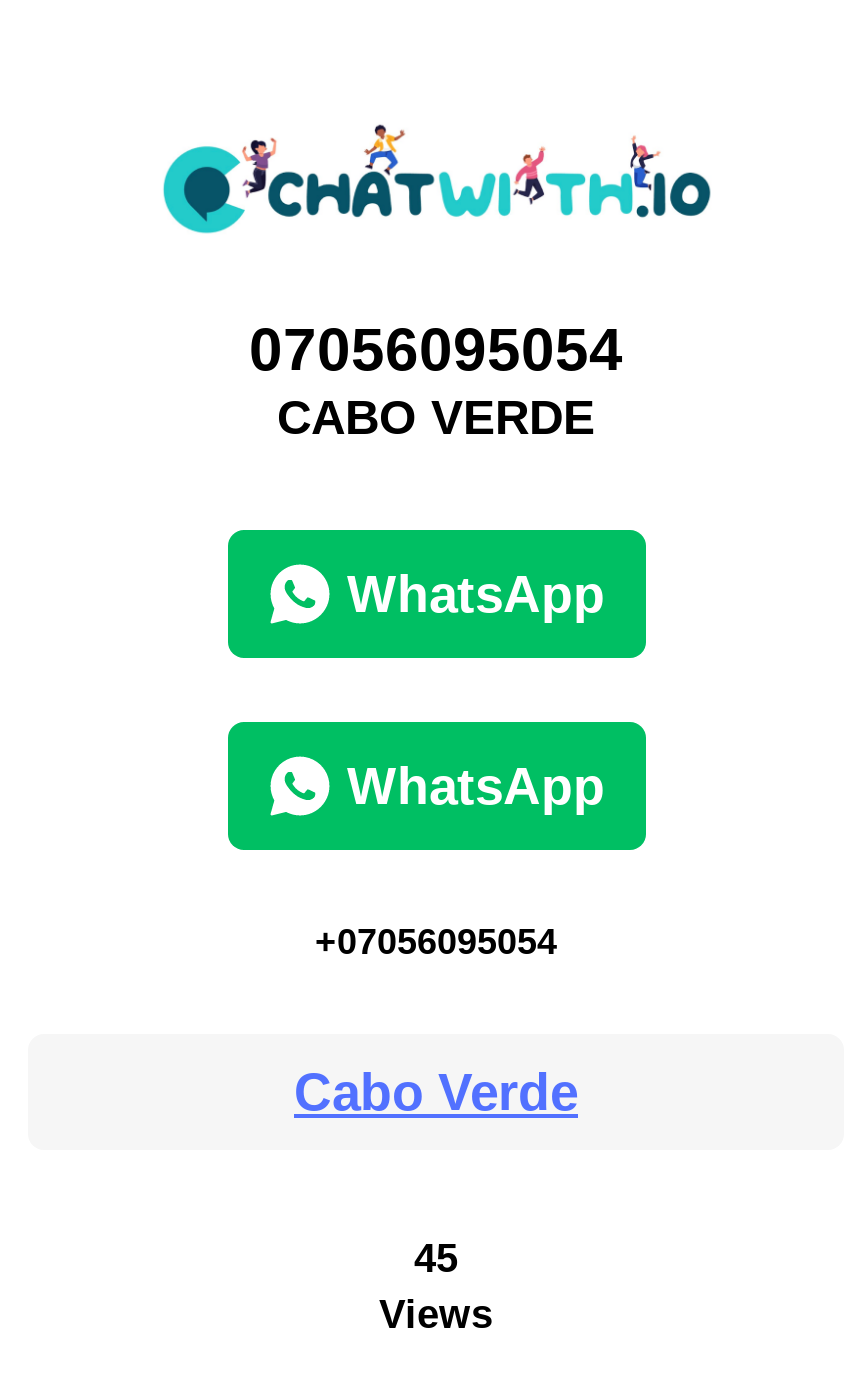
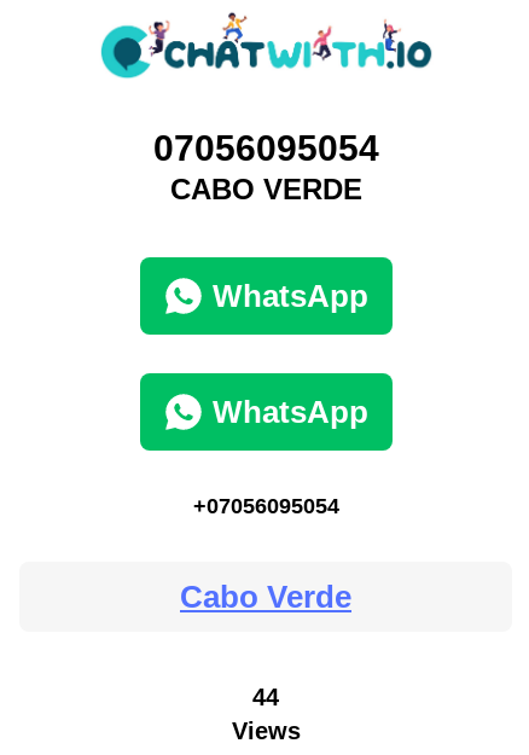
[414,1236,458,1280] 45 -> [252,683,279,710] 44

